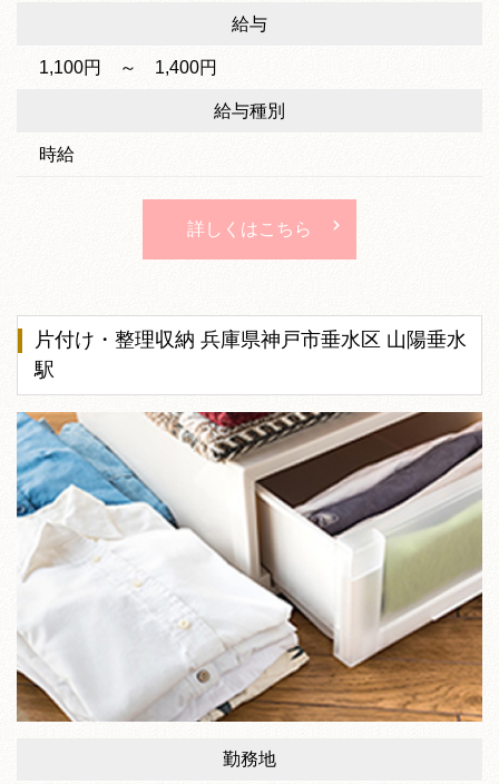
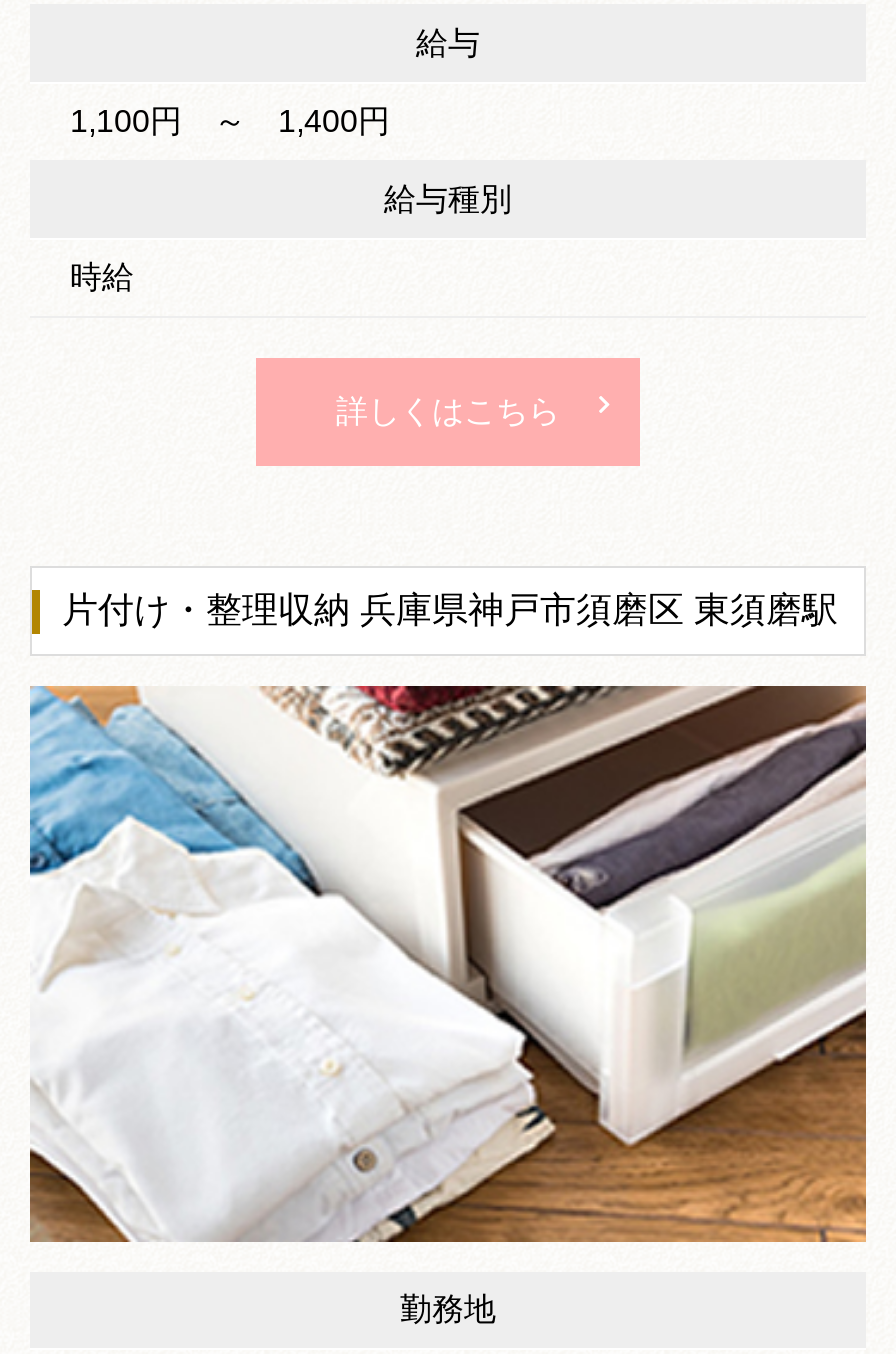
[35,329,467,381] 片付け・整理収納 兵庫県神戸市垂水区 山陽垂水 | 駅 -> [62,590,838,630] 片付け・整理収納 兵庫県神戸市須磨区 東須磨駅

